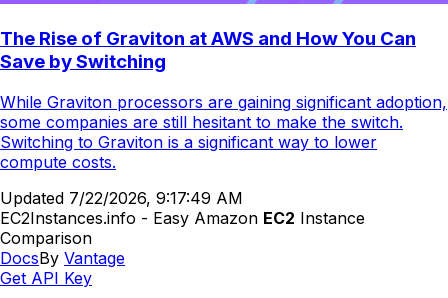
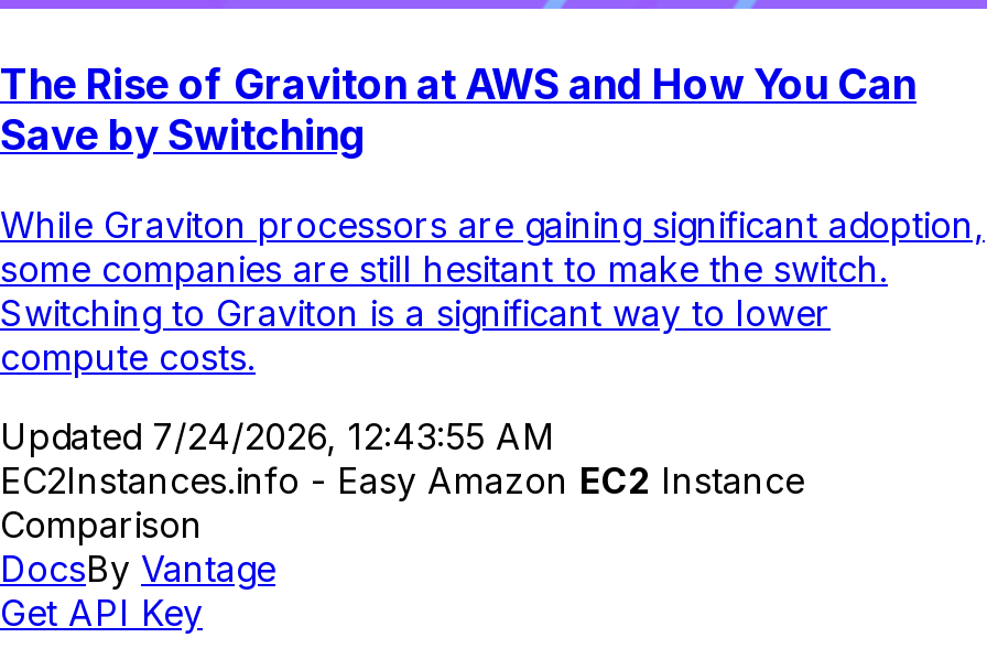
[0,187,243,207] Updated 7/22/2026, 9:17:49 AM -> [0,413,555,457] Updated 7/24/2026, 12:43:55 AM

